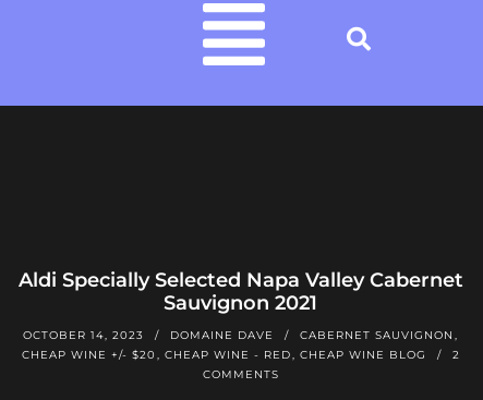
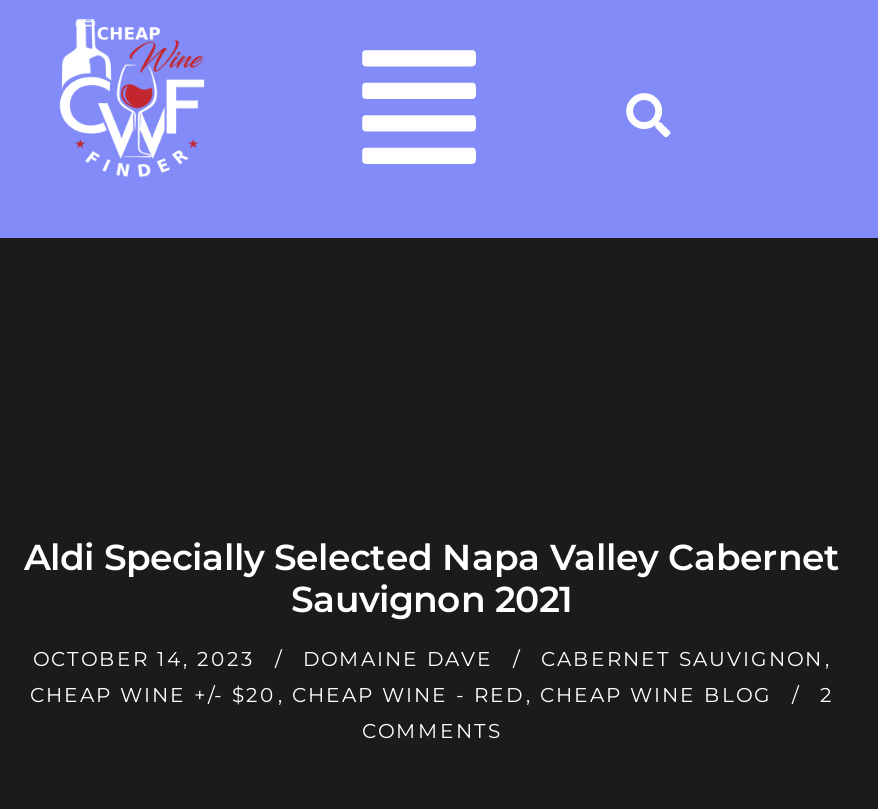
none -> [58,18,206,178] [image]

